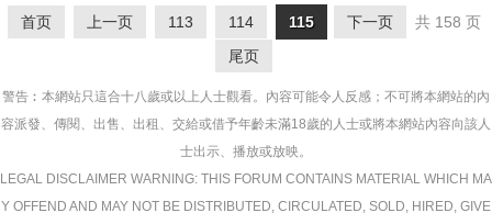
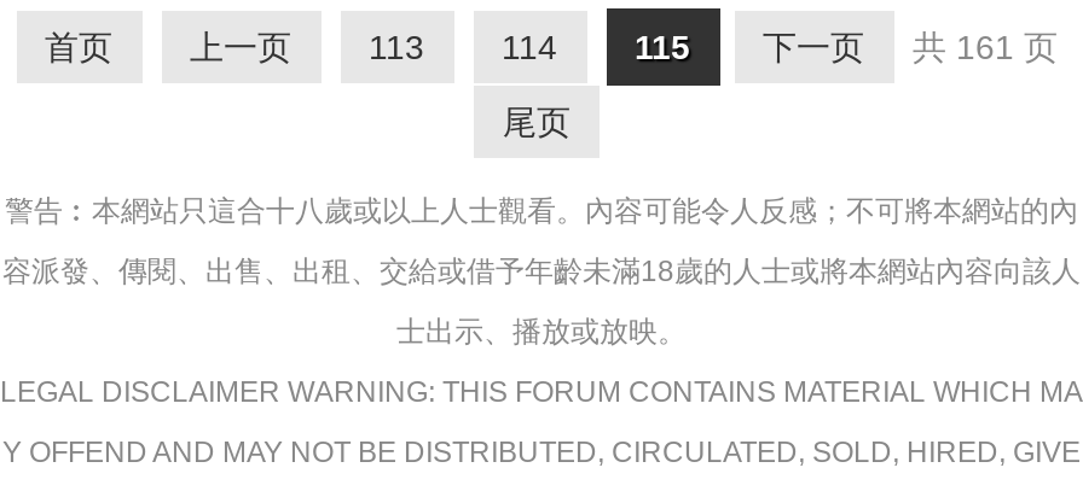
[20,13,485,31] 首页 上一页 113 114 115 下一页 共 158 页 -> [45,28,1067,66] 首页 上一页 113 114 115 下一页 共 161 页

